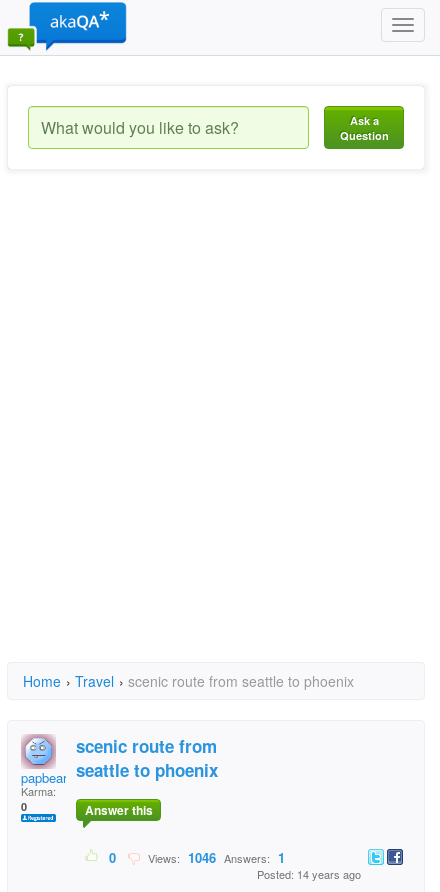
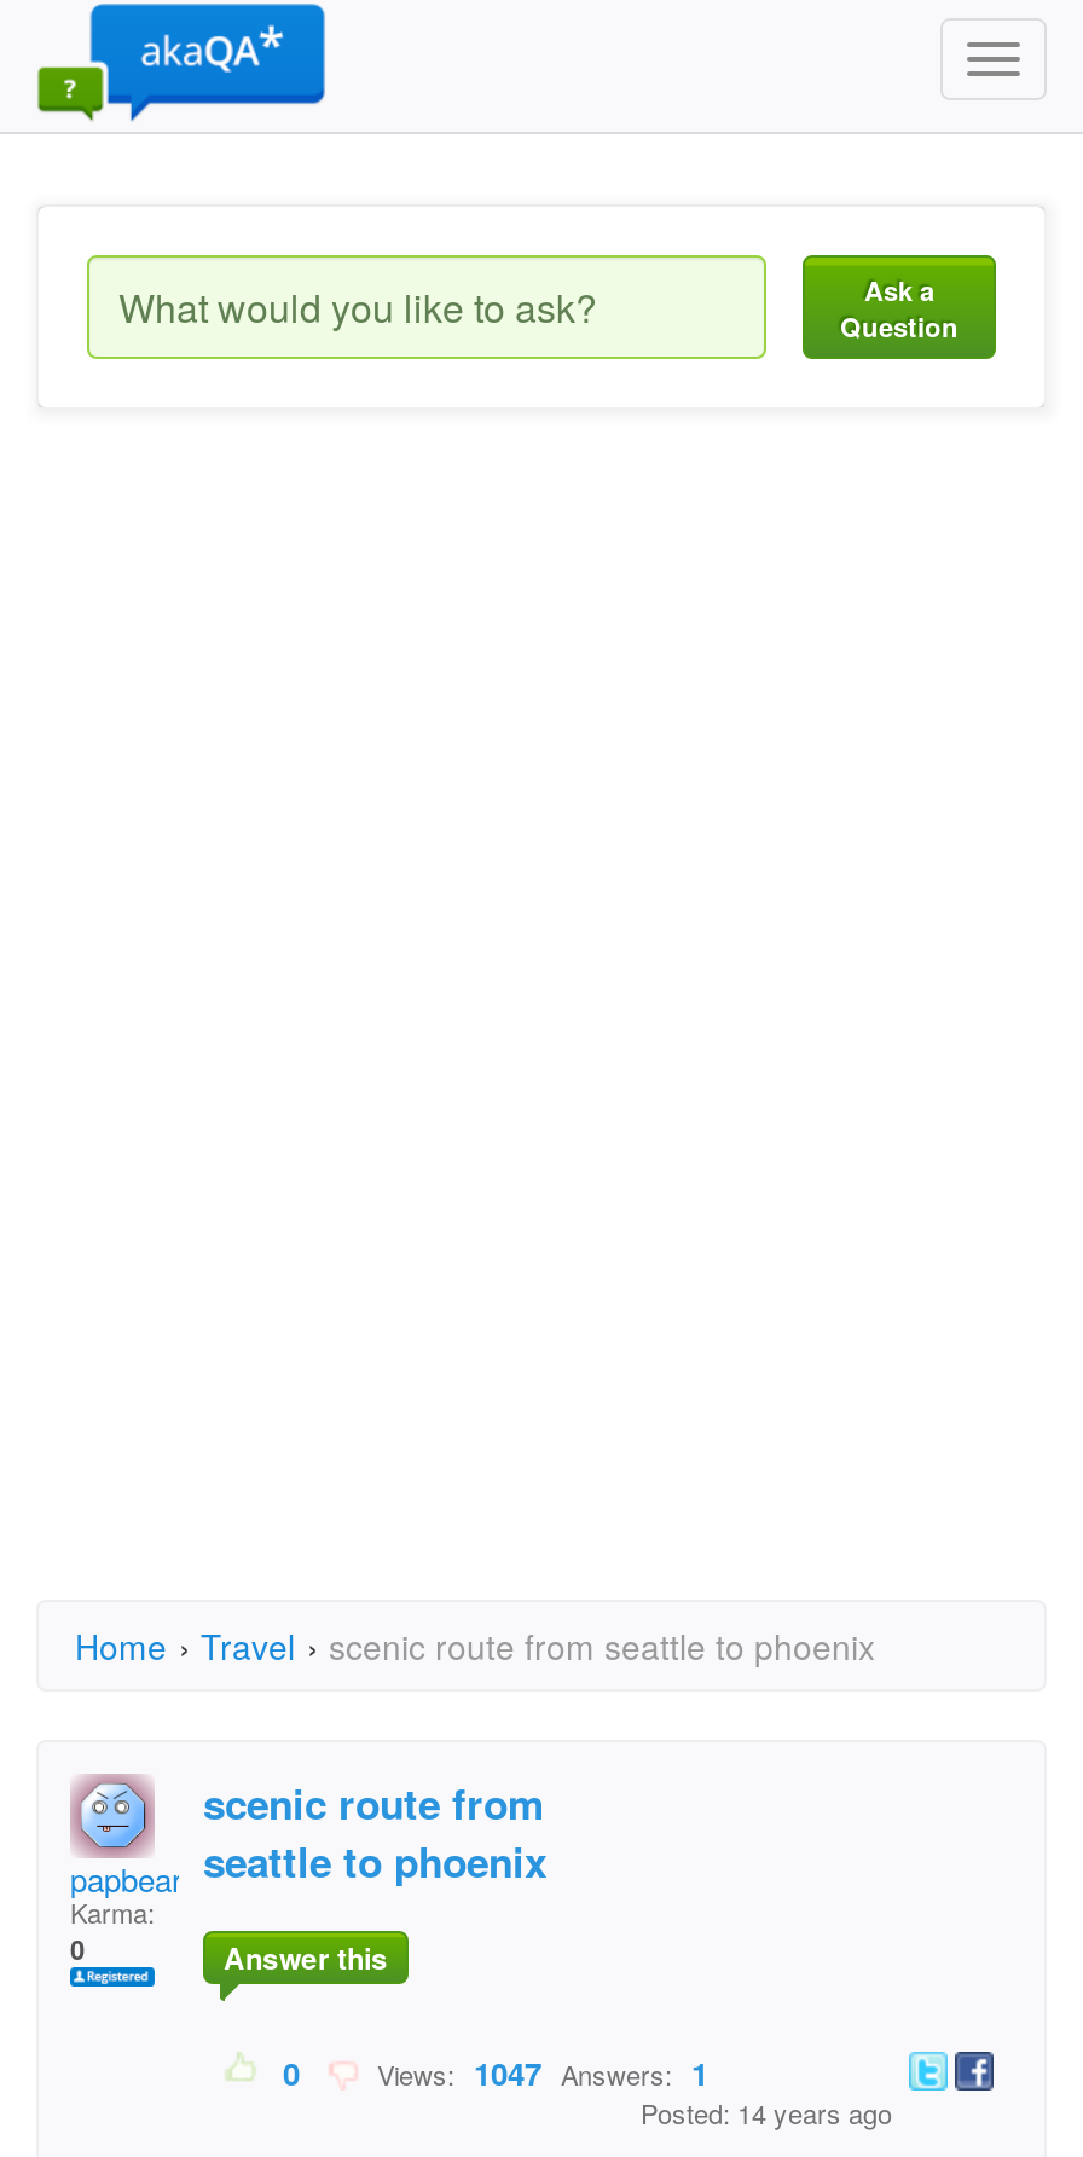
[142,848,285,867] Views: 1046 Answers: 1 -> [363,2050,708,2096] Views: 1047 Answers: 1

